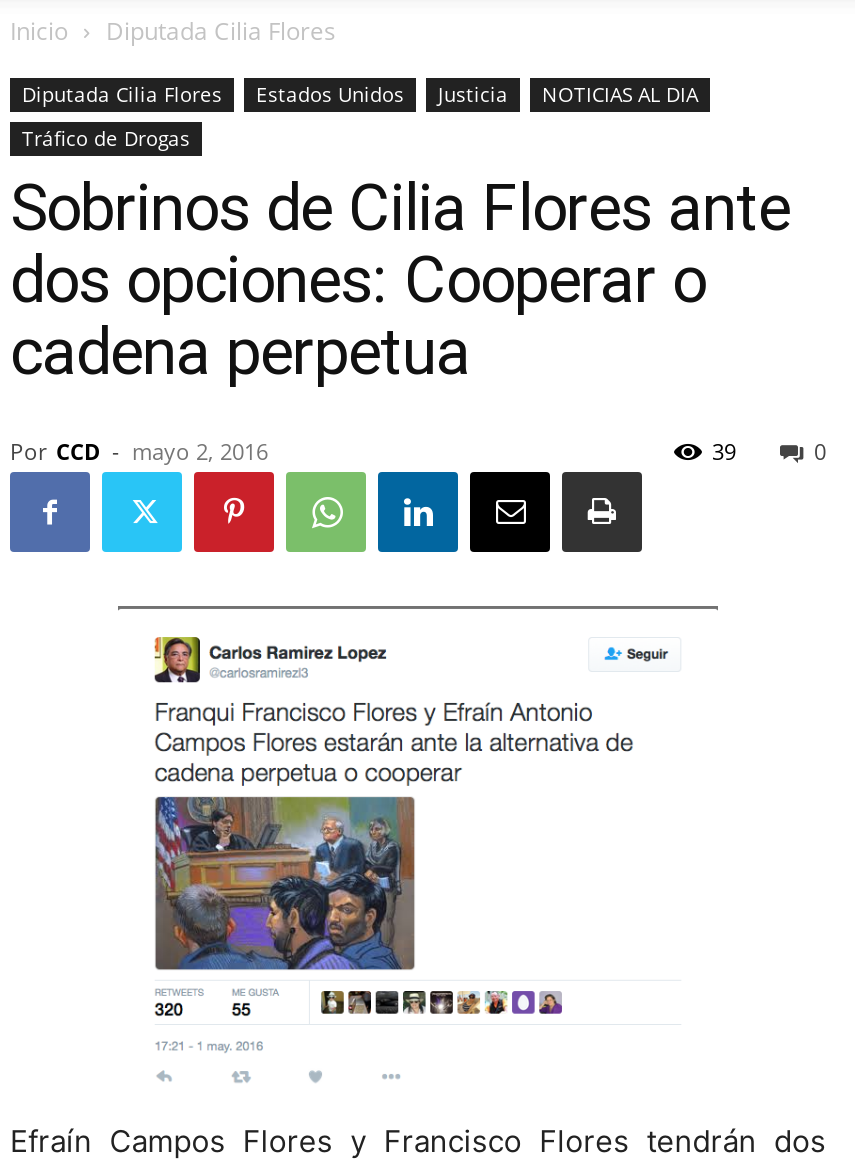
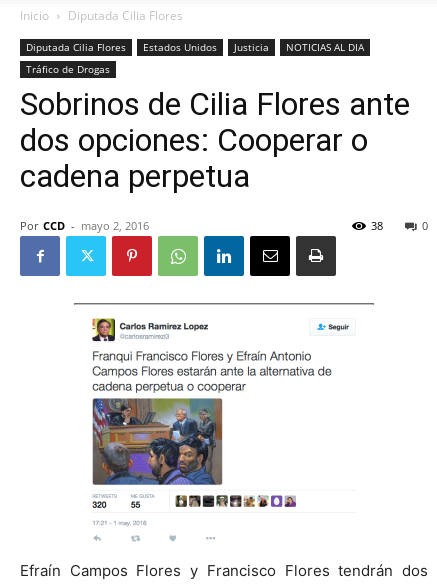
[712,437,736,467] 39 -> [371,218,383,233] 38

